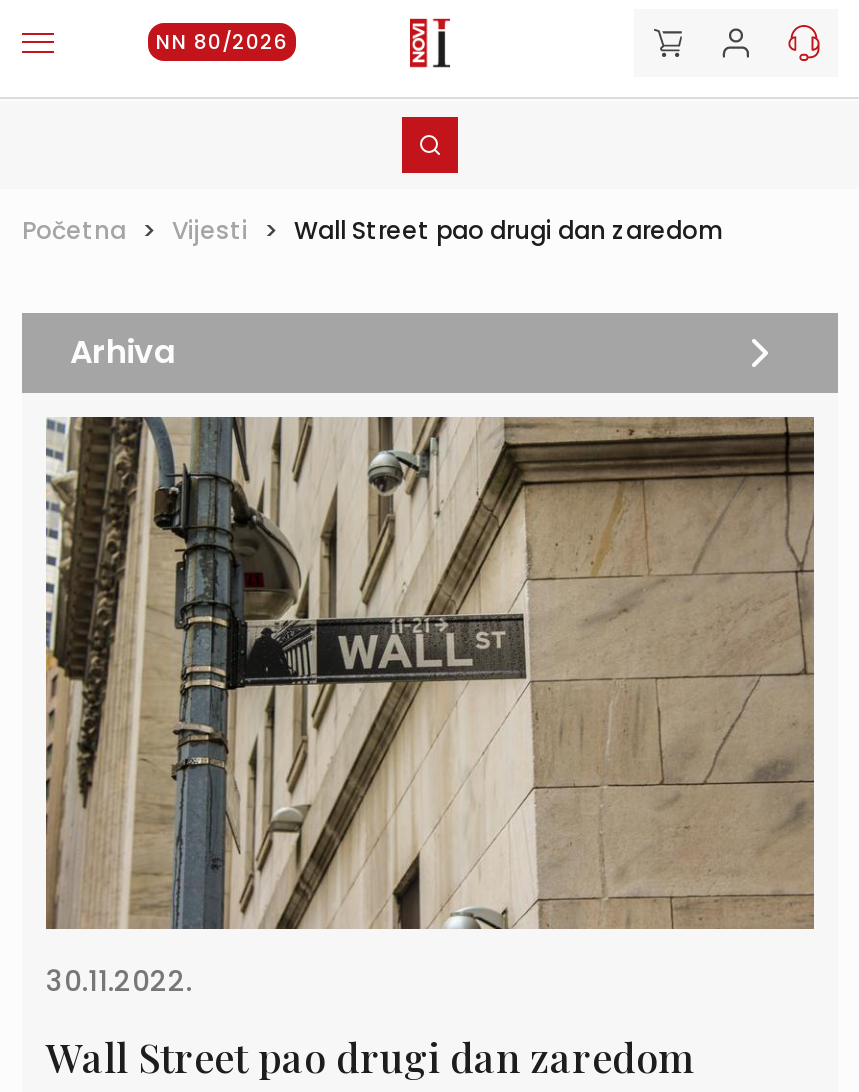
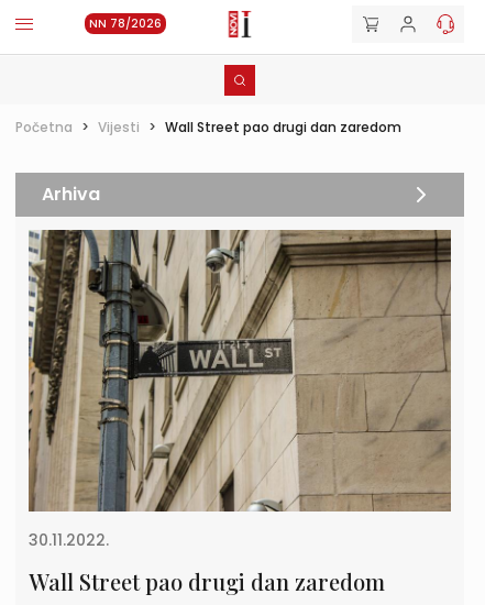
[156,27,288,57] NN 80/2026 -> [89,15,162,32] NN 78/2026

